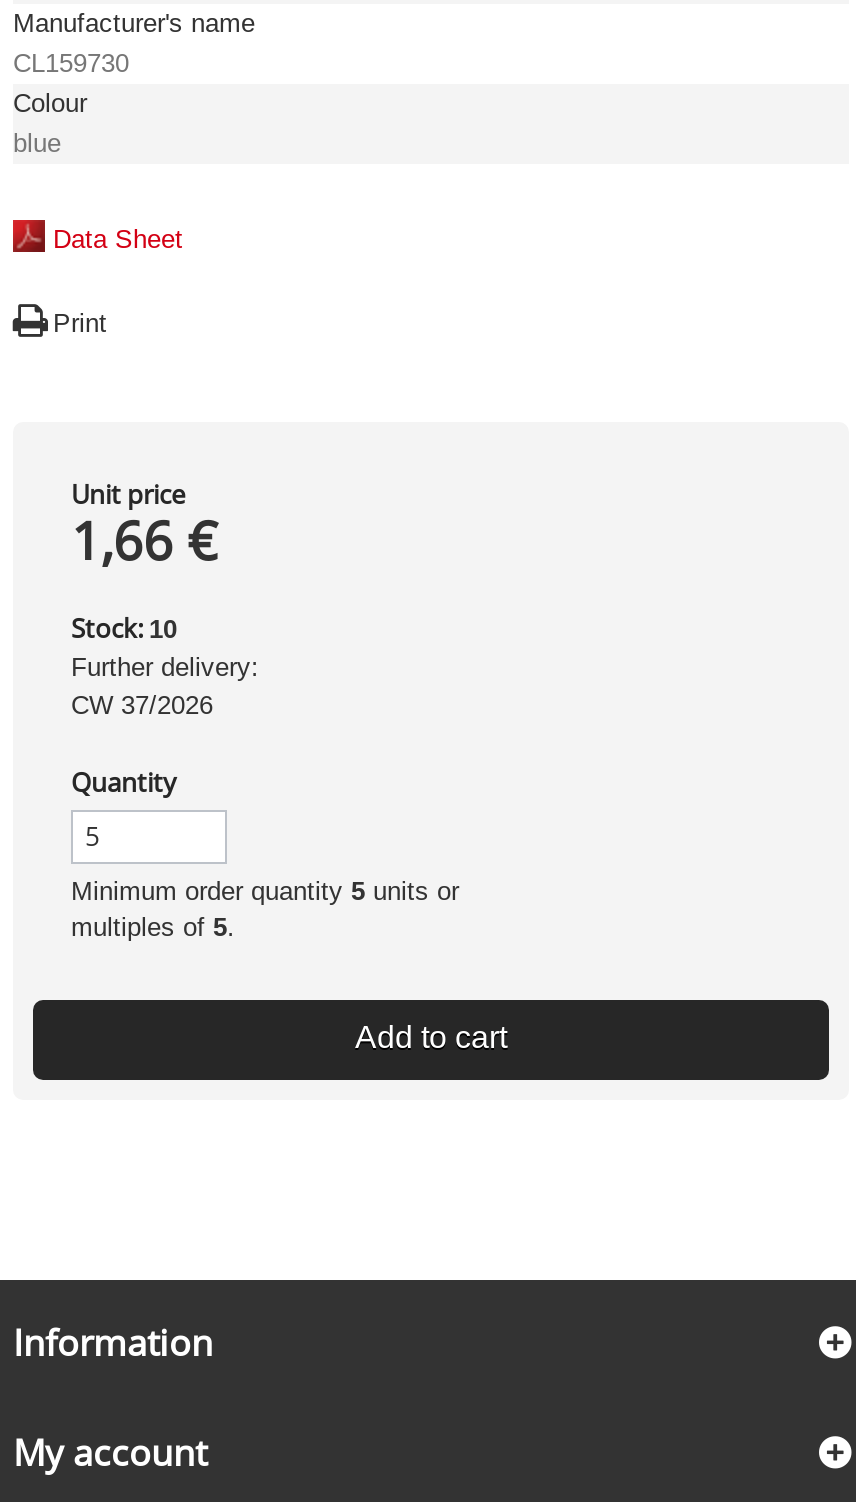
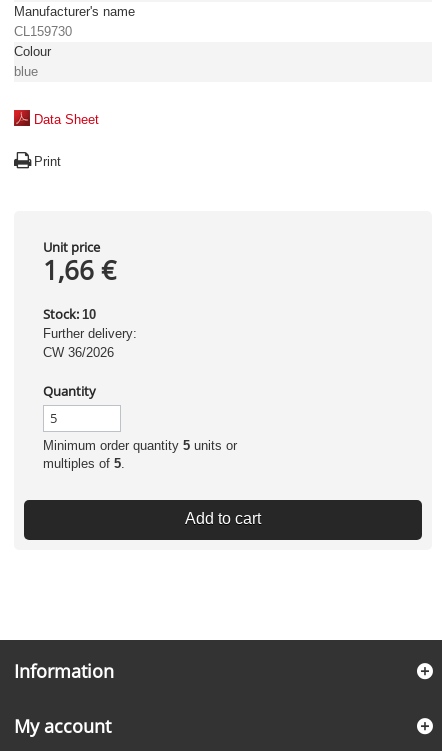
[71,690,213,720] CW 37/2026 -> [43,345,114,360] CW 36/2026

